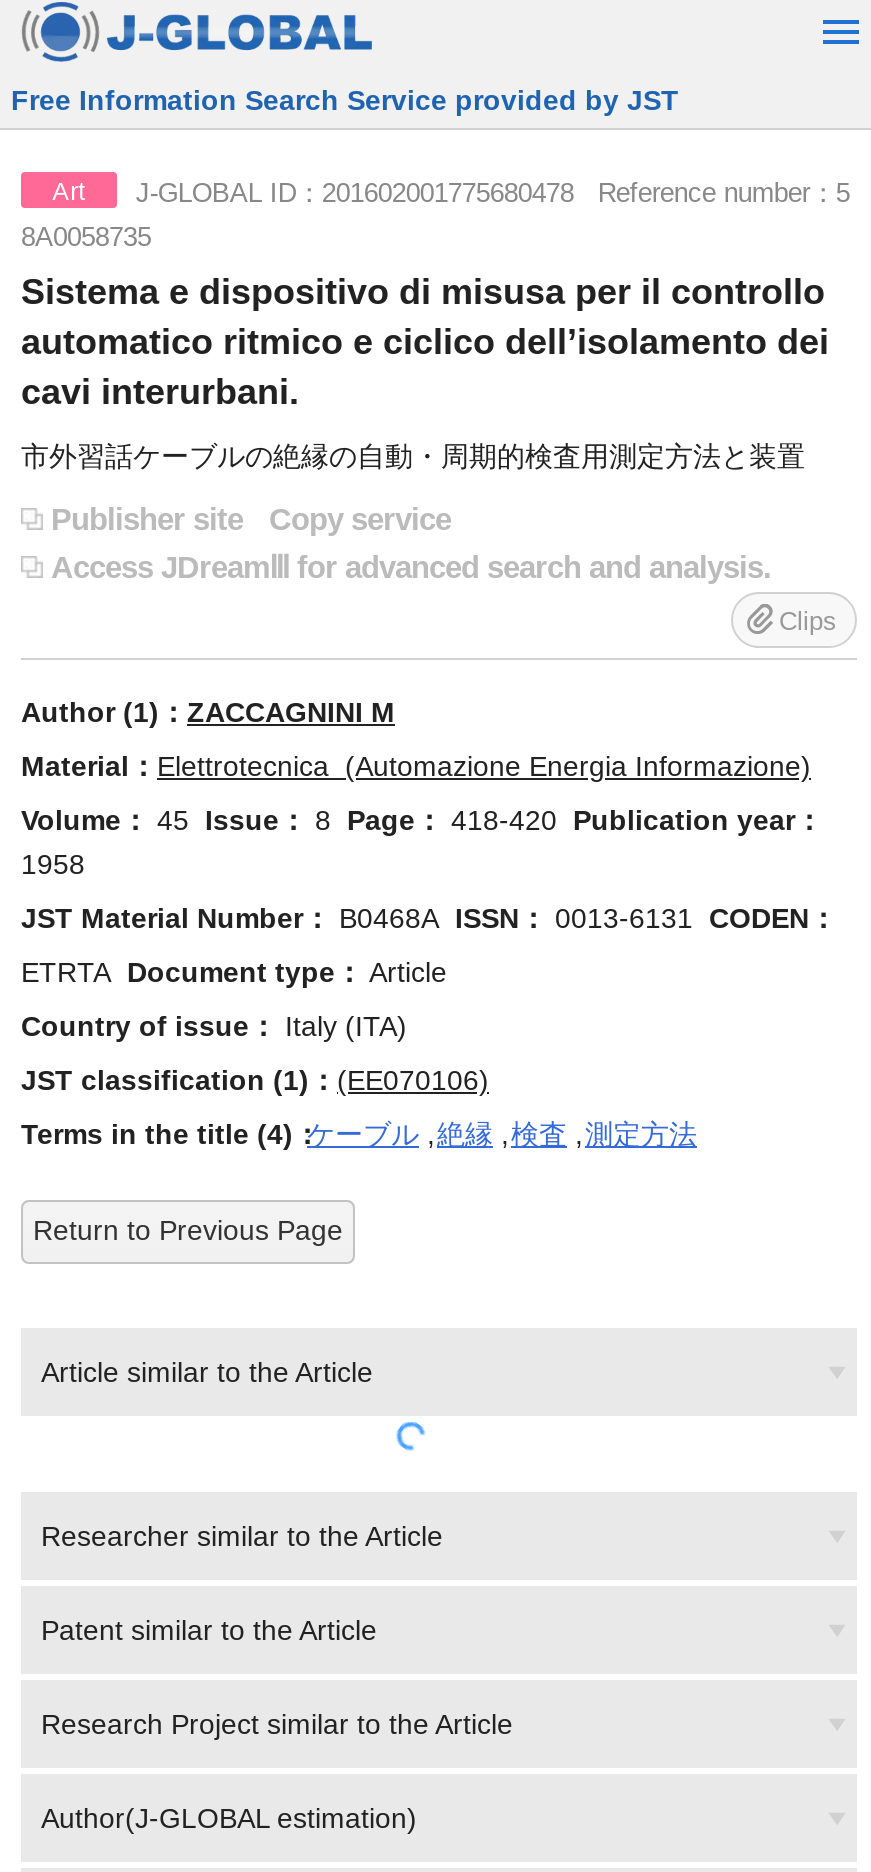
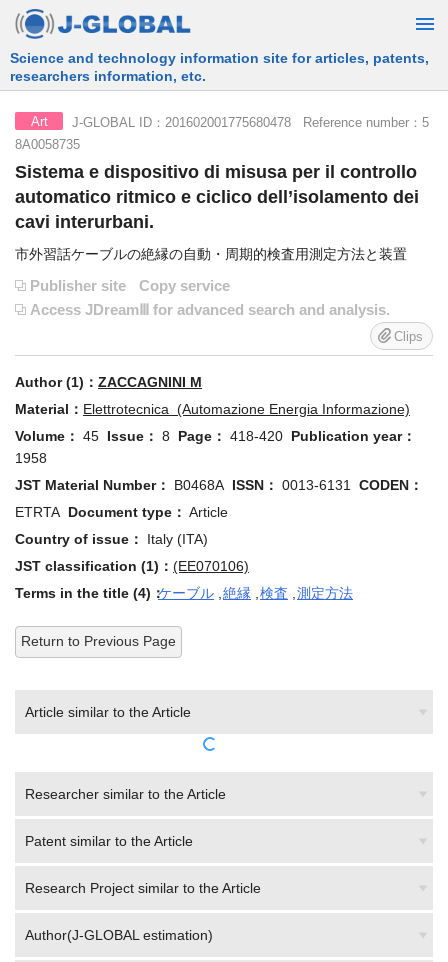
[11,84,679,116] Free Information Search Service provided by JST -> [10,50,429,84] Science and technology information site for articles, patents, | researchers information, etc.

